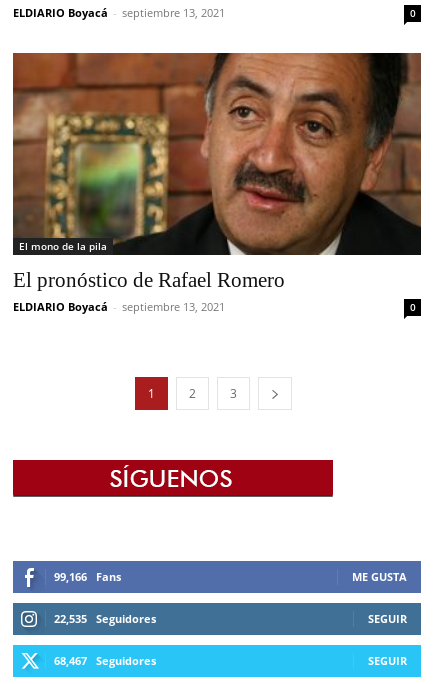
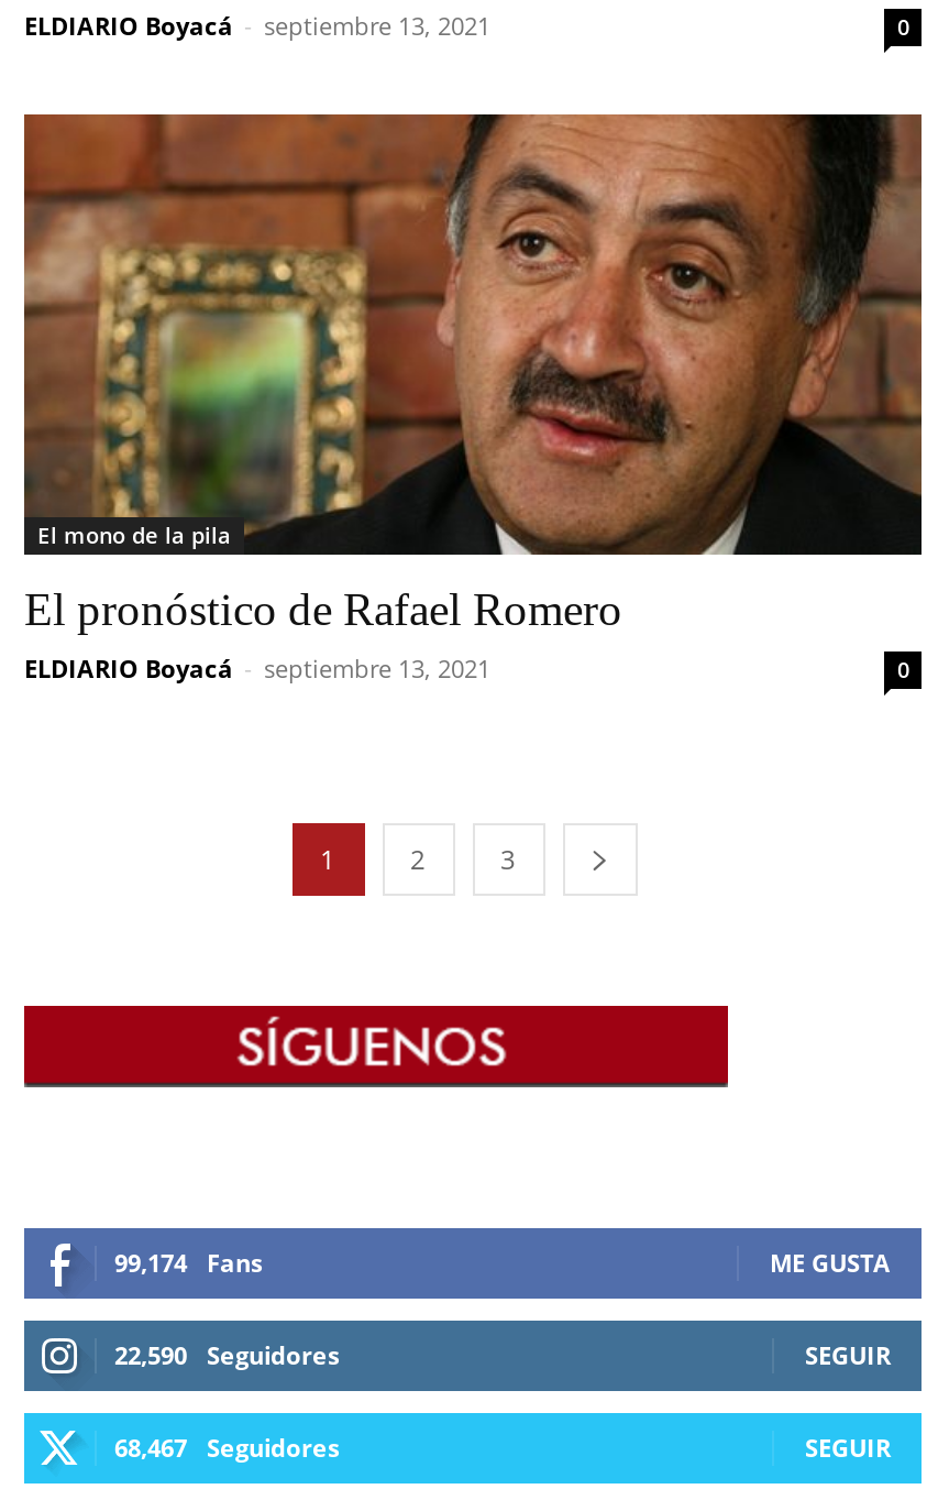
[54,569,121,584] 99,166 Fans -> [114,1246,262,1279] 99,174 Fans
[54,611,156,626] 22,535 Seguidores -> [114,1338,339,1371] 22,590 Seguidores

